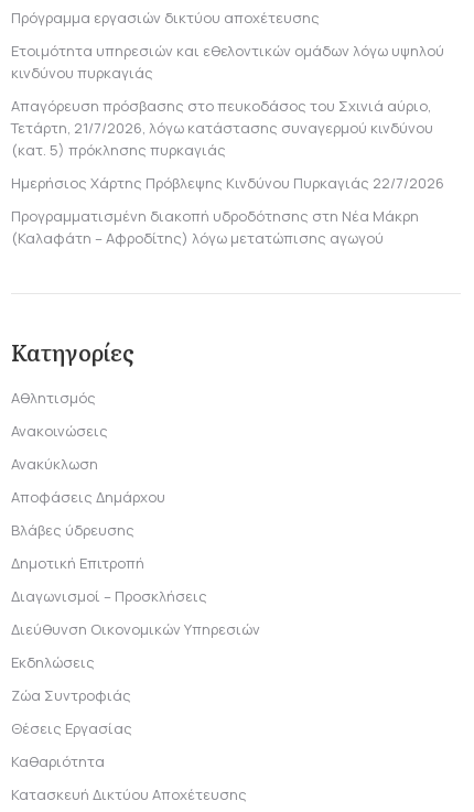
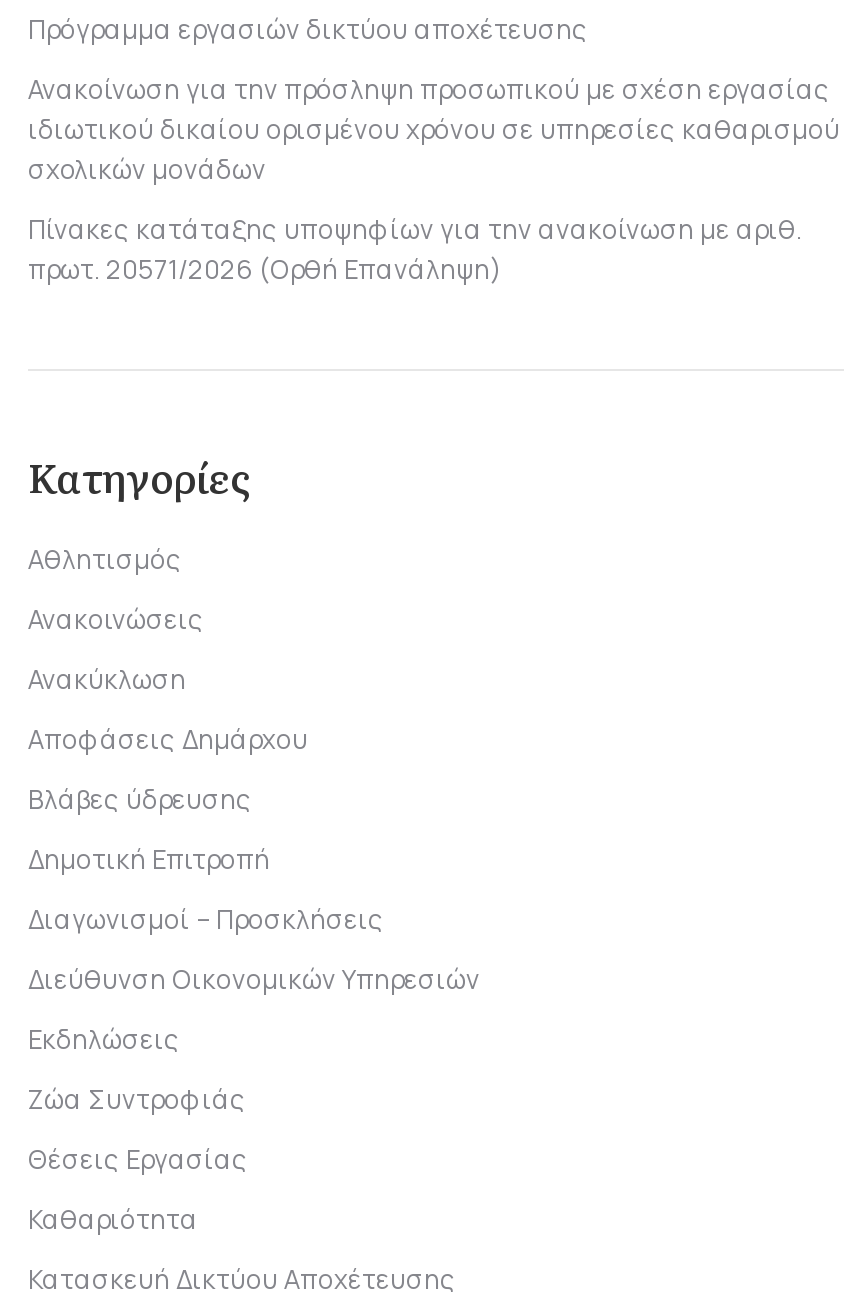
[11,41,444,248] Ετοιμότητα υπηρεσιών και εθελοντικών ομάδων λόγω υψηλού | κινδύνου πυρκαγιάς | Απαγόρευση πρόσβασης στο πευκοδάσος του Σχινιά αύριο, | Τετάρτη, 21/7/2026, λόγω κατάστασης συναγερμού κινδύνου | (κατ. 5) πρόκλησης πυρκαγιάς | Ημερήσιος Χάρτης Πρόβλεψης Κινδύνου Πυρκαγιάς 22/7/2026 | Προγραμματισμένη διακοπή υδροδότησης στη Νέα Μάκρη | (Καλαφάτη – Αφροδίτης) λόγω μετατώπισης αγωγού -> [28,71,840,287] Ανακοίνωση για την πρόσληψη προσωπικού με σχέση εργασίας | ιδιωτικού δικαίου ορισμένου χρόνου σε υπηρεσίες καθαρισμού | σχολικών μονάδων | Πίνακες κατάταξης υποψηφίων για την ανακοίνωση με αριθ. | πρωτ. 20571/2026 (Ορθή Επανάληψη)

